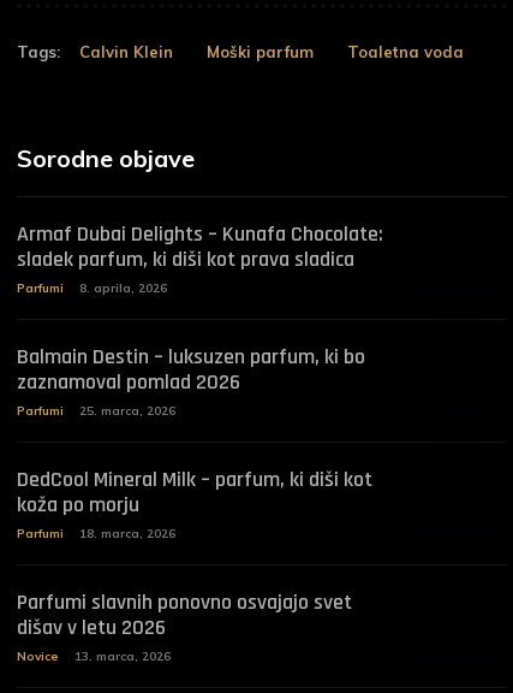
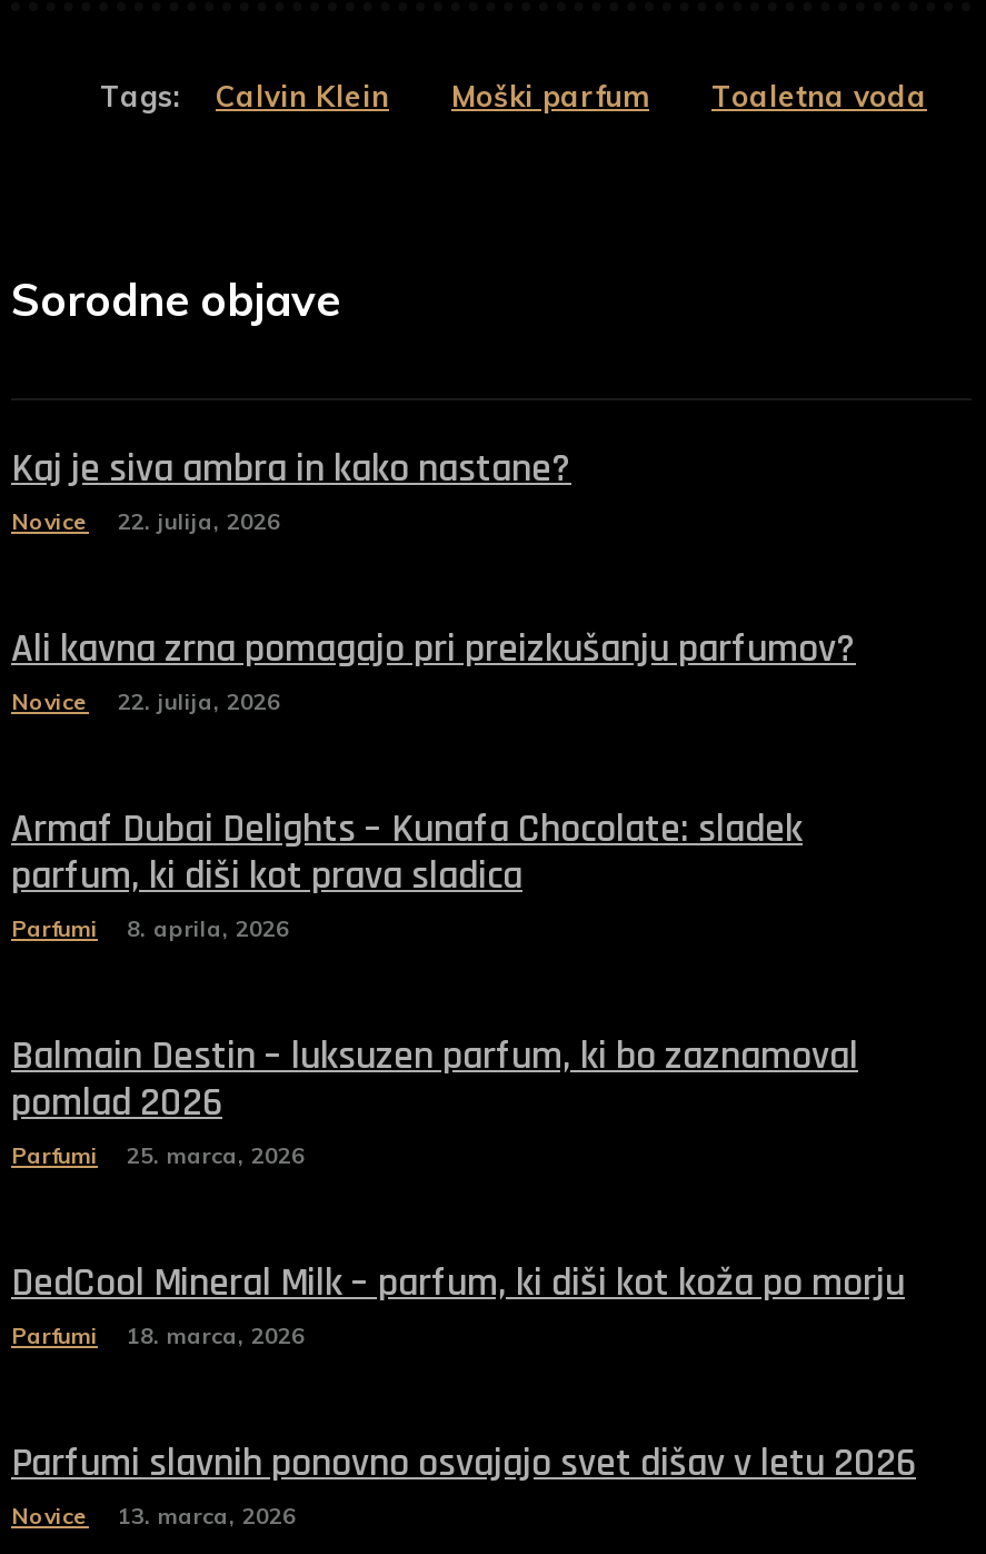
[17,220,383,273] Armaf Dubai Delights – Kunafa Chocolate: | sladek parfum, ki diši kot prava sladica -> [11,443,856,901] Kaj je siva ambra in kako nastane? | Novice | 22. julija, 2026 | Ali kavna zrna pomagajo pri preizkušanju parfumov? | Novice | 22. julija, 2026 | Armaf Dubai Delights – Kunafa Chocolate: sladek | parfum, ki diši kot prava sladica
moved [17,280,167,296] -> [11,914,289,943]: Parfumi | 8. aprila, 2026
moved [17,403,175,419] -> [11,1141,305,1170]: Parfumi | 25. marca, 2026
moved [17,526,175,541] -> [11,1322,305,1350]: Parfumi | 18. marca, 2026

